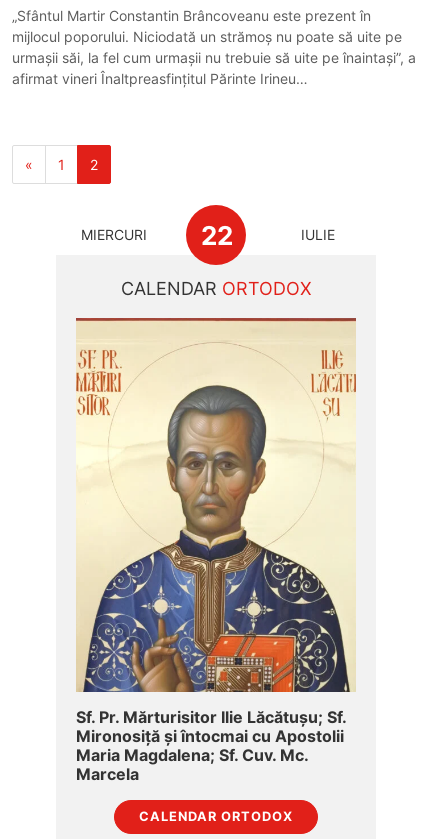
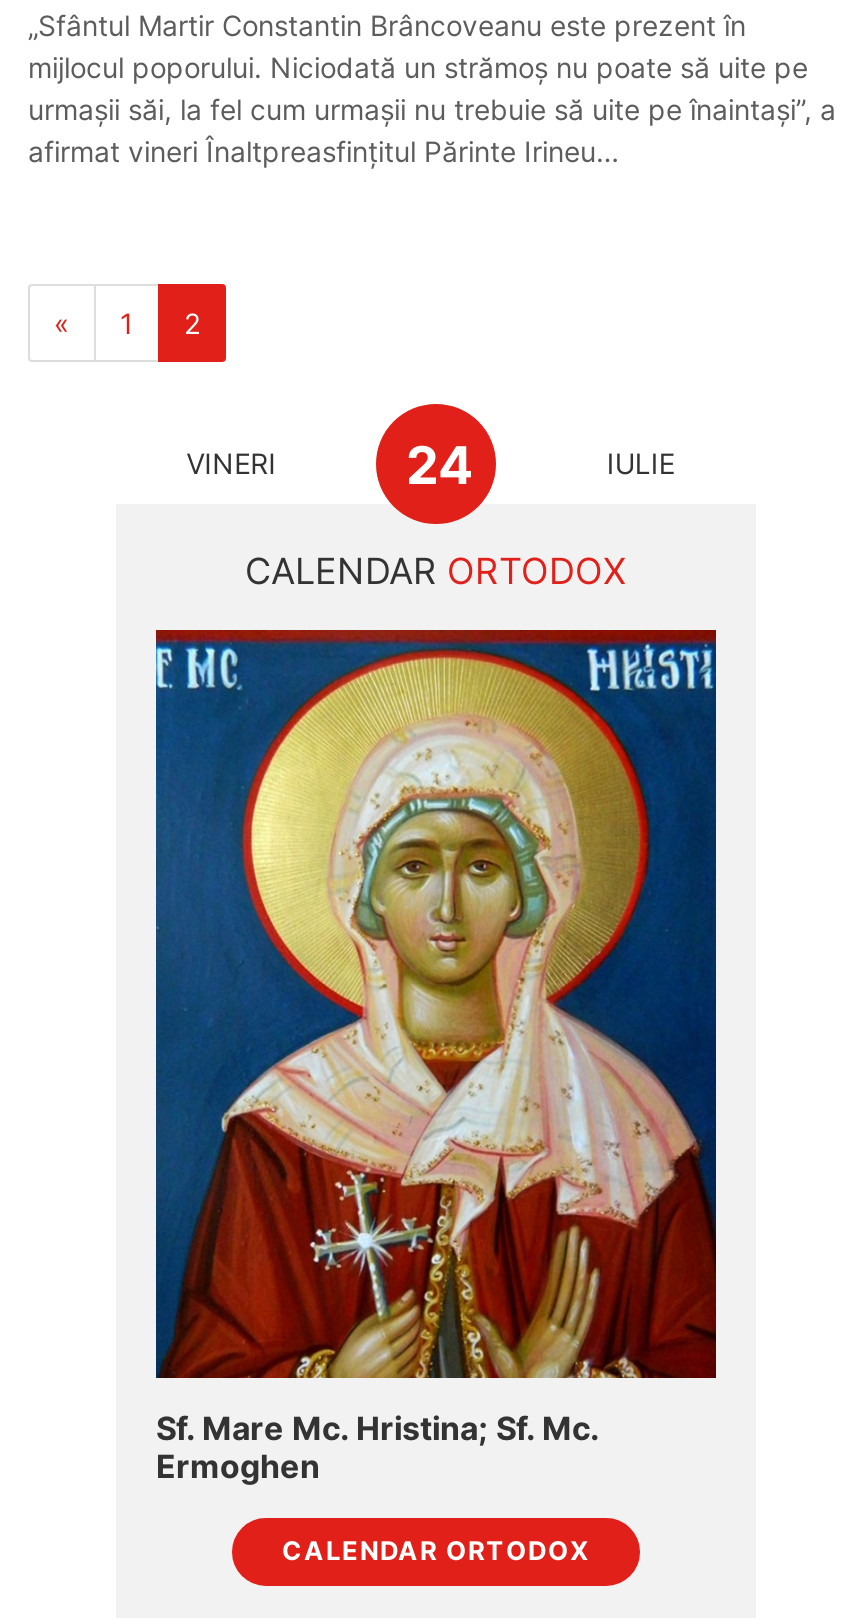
[81,220,233,251] MIERCURI | 22 -> [186,435,474,497] VINERI | 24
[75,318,357,693] [image] -> [154,632,718,1316] [image]
[76,707,346,784] Sf. Pr. Mărturisitor Ilie Lăcătușu; Sf. | Mironosiță şi întocmai cu Apostolii | Maria Magdalena; Sf. Cuv. Mc. | Marcela -> [156,1408,598,1486] Sf. Mare Mc. Hristina; Sf. Mc. | Ermoghen

